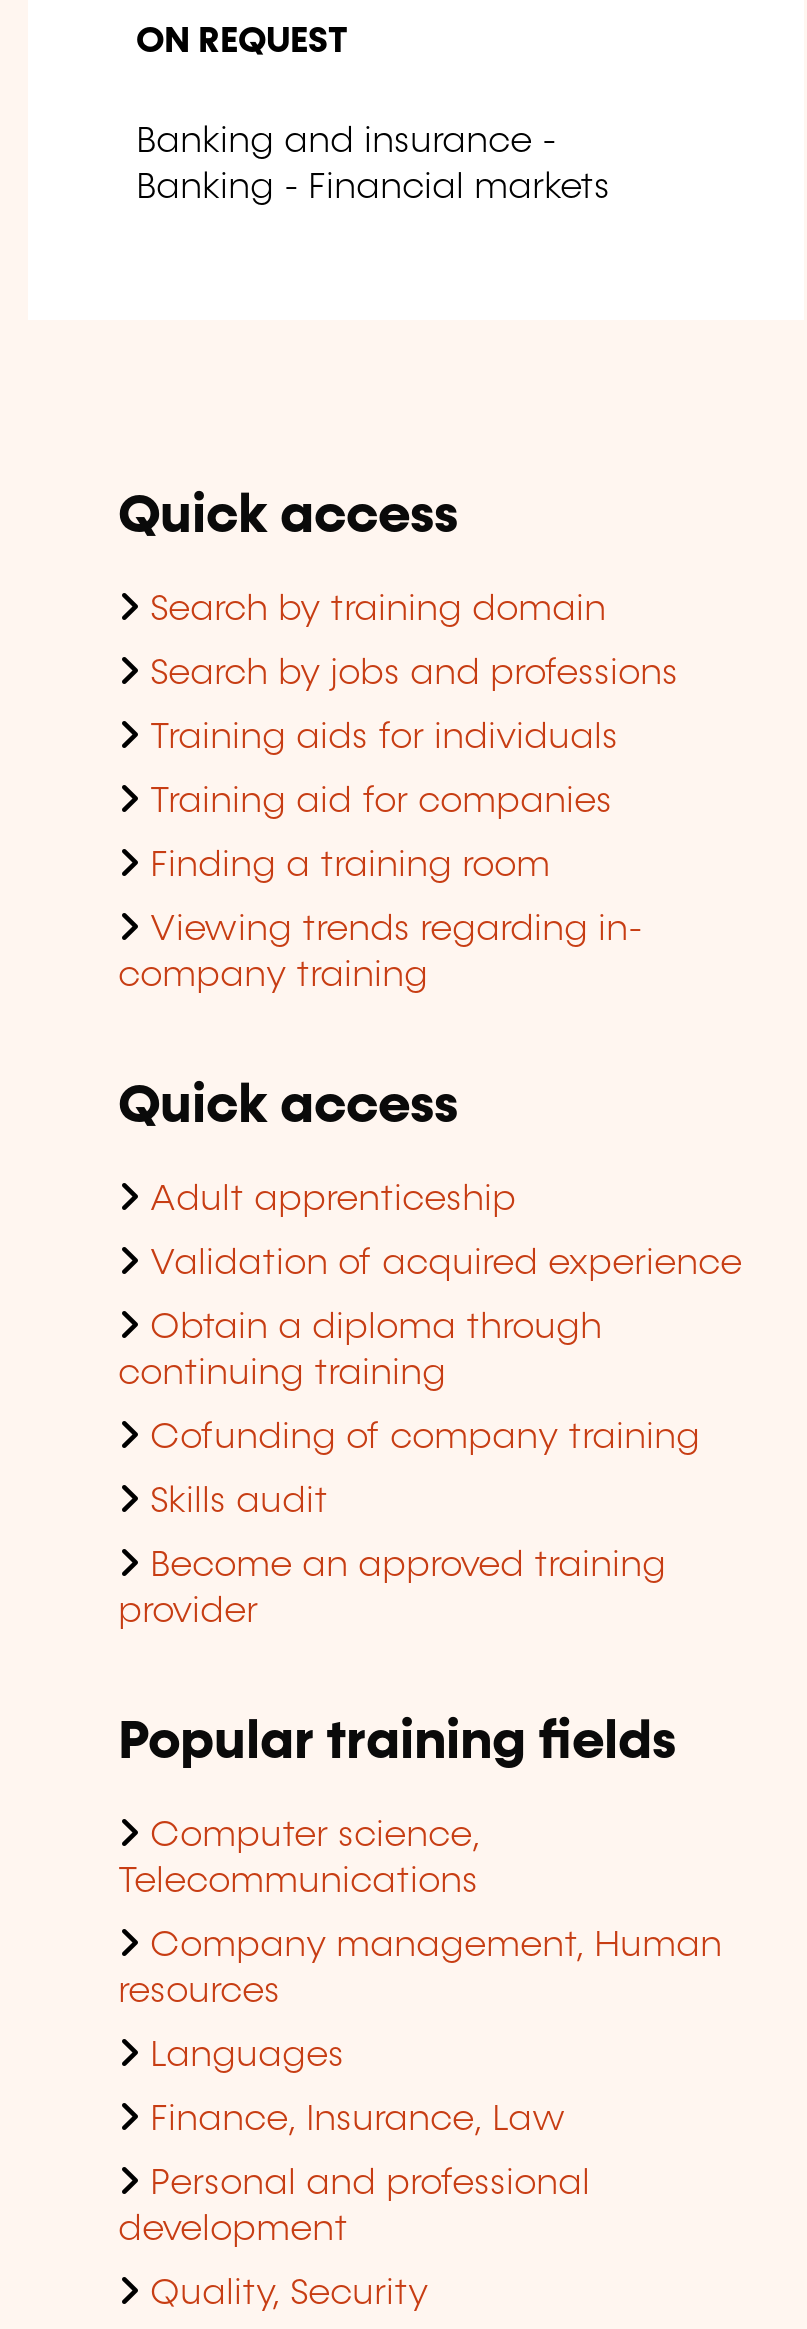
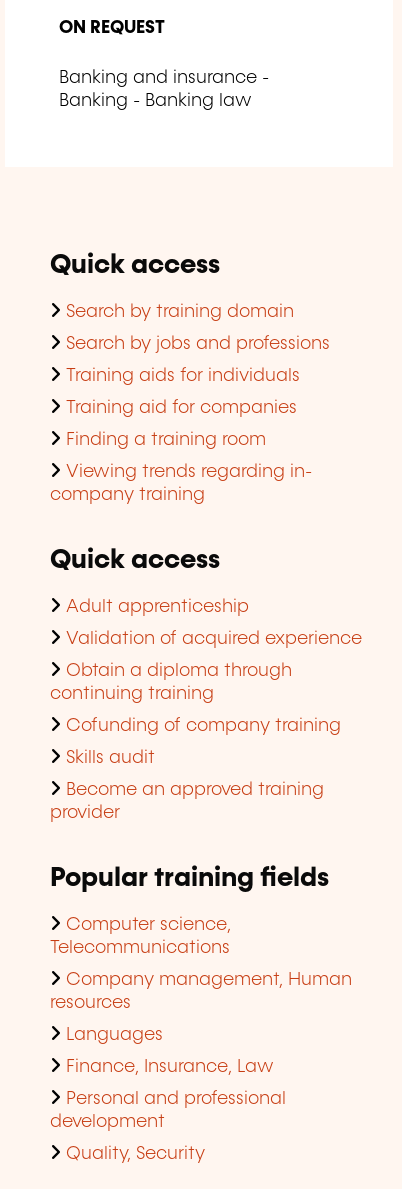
[136,170,610,206] Banking - Financial markets -> [59,92,252,110] Banking - Banking law

